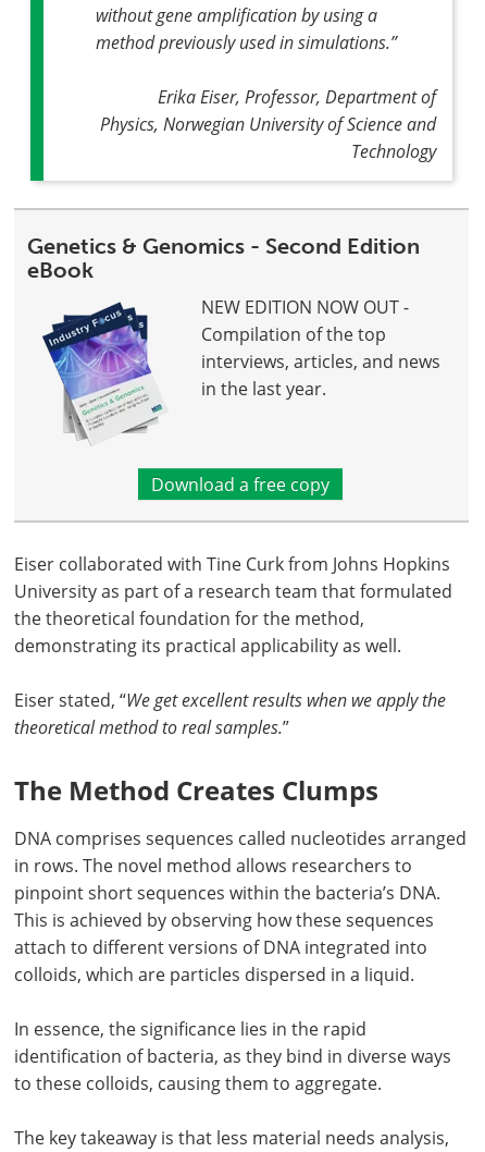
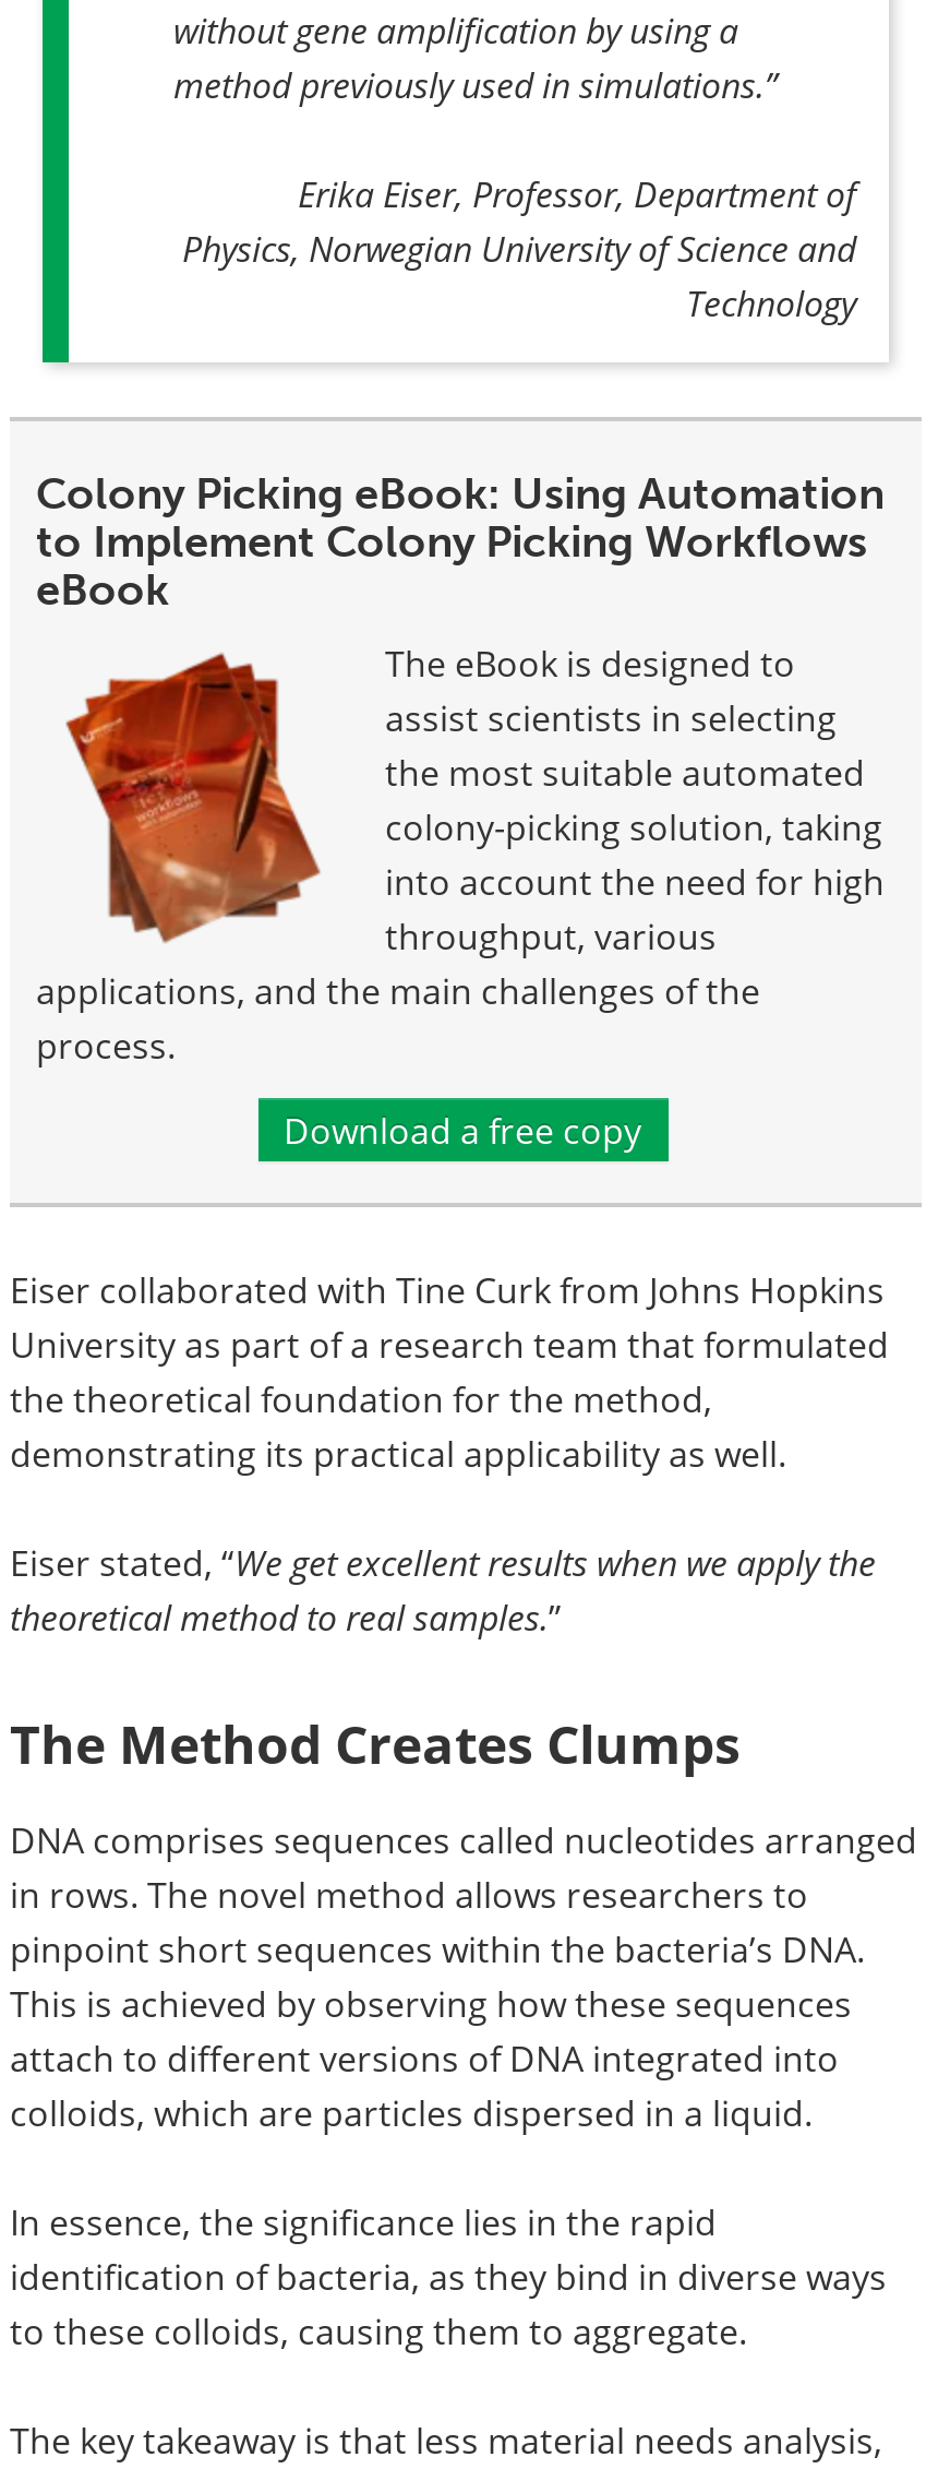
[27,233,420,259] Genetics & Genomics - Second Edition -> [36,467,885,568] Colony Picking eBook: Using Automation | to Implement Colony Picking Workflows
[42,302,152,395] [image] -> [67,696,322,943] [image]
[201,295,440,400] NEW EDITION NOW OUT - | Compilation of the top | interviews, articles, and news | in the last year. -> [36,640,885,1068] The eBook is designed to | assist scientists in selecting | the most suitable automated | colony-picking solution, taking | into account the need for high | throughput, various | applications, and the main challenges of the | process.

